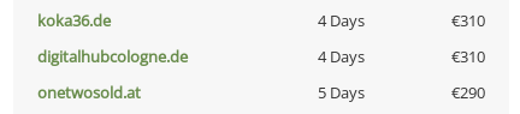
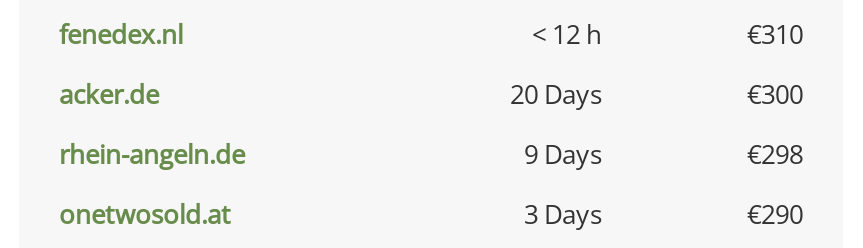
[37,10,364,31] koka36.de | 4 Days -> [59,16,602,52] fenedex.nl | < 12 h
[37,46,485,67] digitalhubcologne.de | 4 Days | €310 -> [59,76,803,172] acker.de | 20 Days | €300 | rhein-angeln.de | 9 Days | €298
[317,82,364,103] 5 Days -> [524,196,602,232] 3 Days

